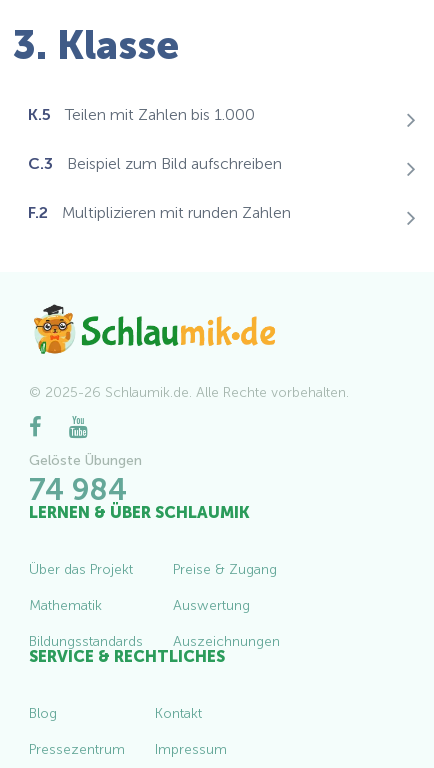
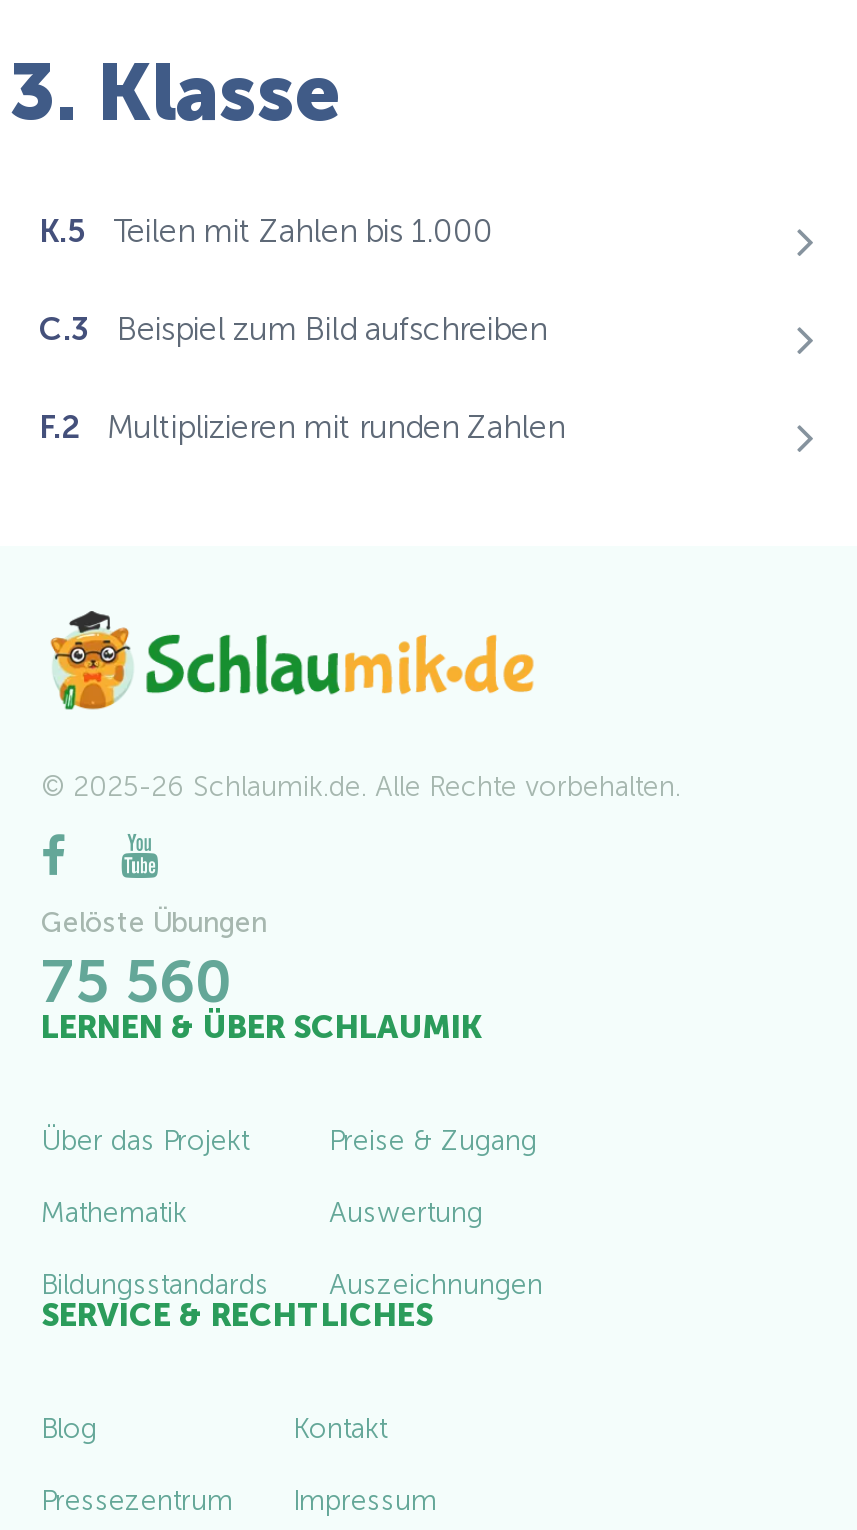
[29,472,127,508] 74 984 -> [41,946,233,1018] 75 560

